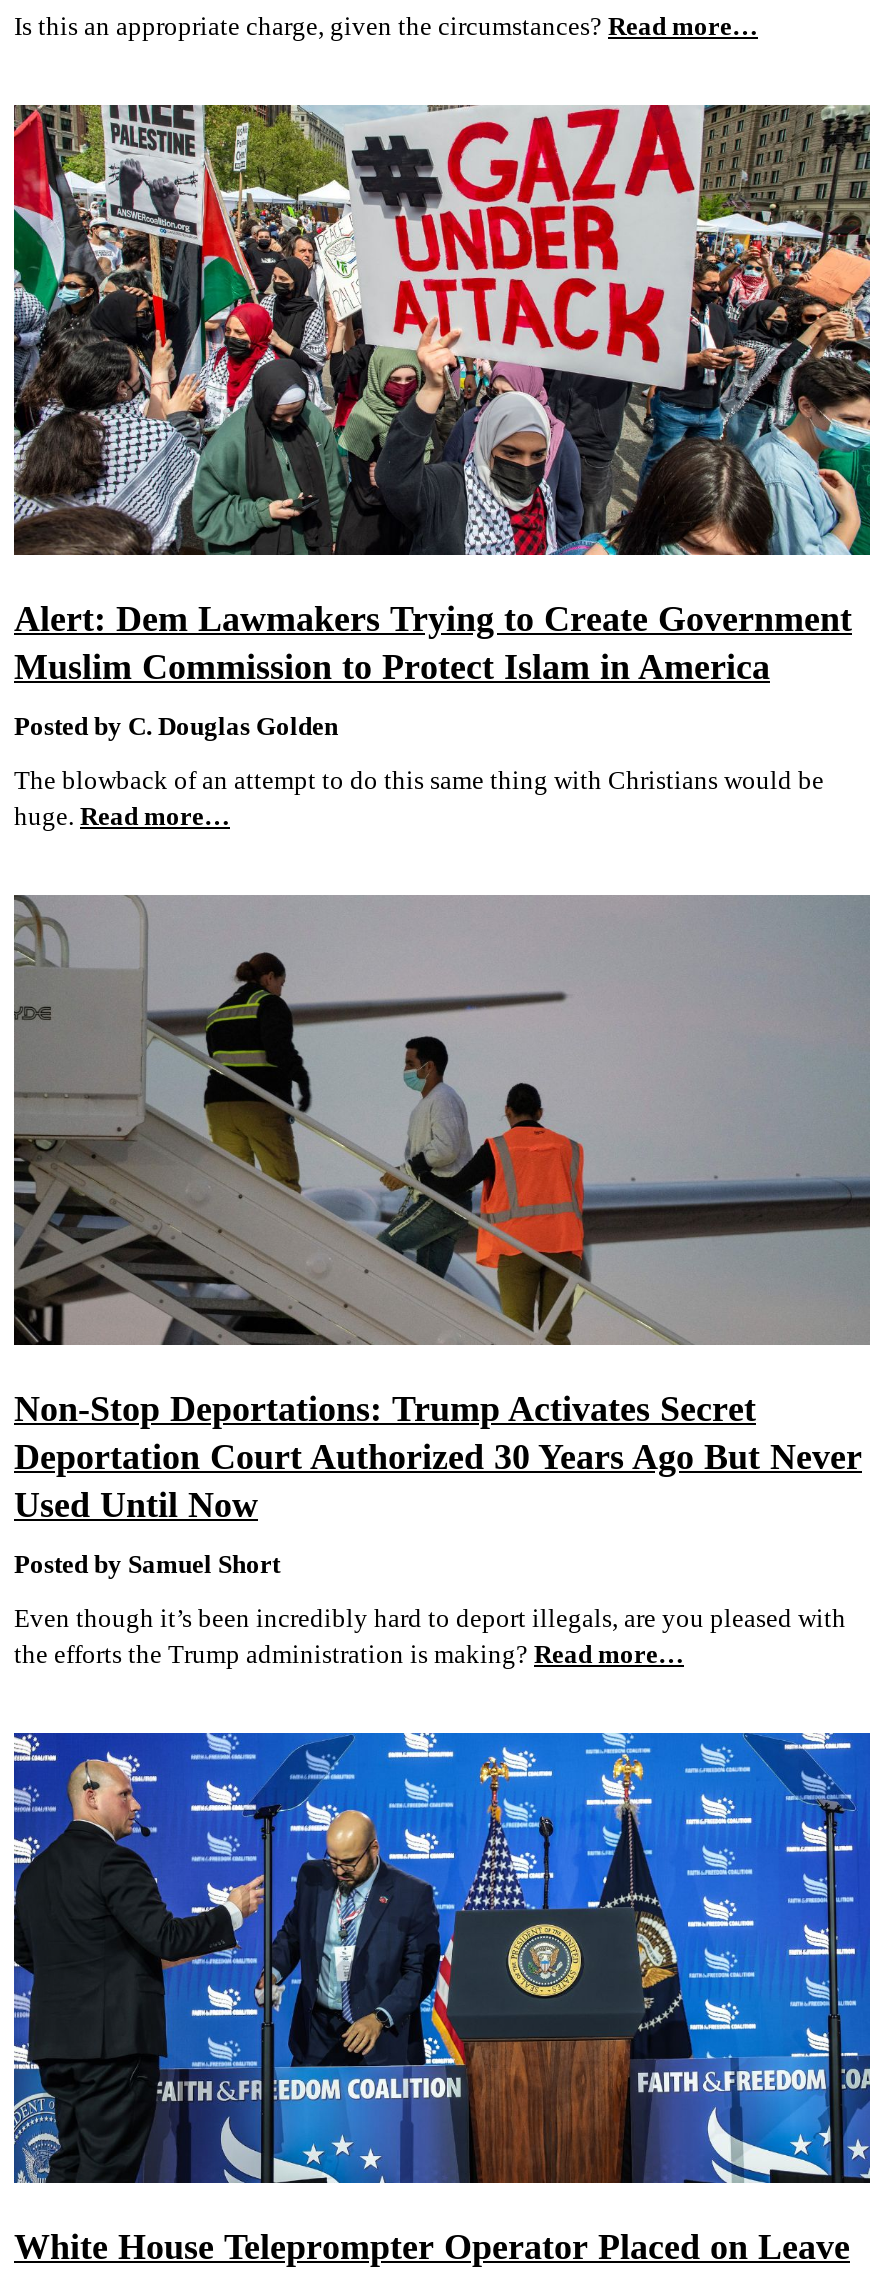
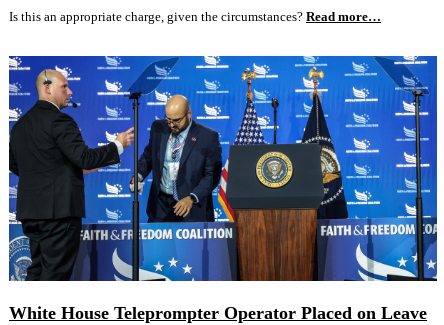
[12,103,872,831] [image] | Alert: Dem Lawmakers Trying to Create Government | Muslim Commission to Protect Islam in America | Posted by C. Douglas Golden | The blowback of an attempt to do this same thing with Christians would be | huge. Read more… -> none
[12,893,872,1669] [image] | Non-Stop Deportations: Trump Activates Secret | Deportation Court Authorized 30 Years Ago But Never | Used Until Now | Posted by Samuel Short | Even though it’s been incredibly hard to deport illegals, are you pleased with | the efforts the Trump administration is making? Read more… -> none

